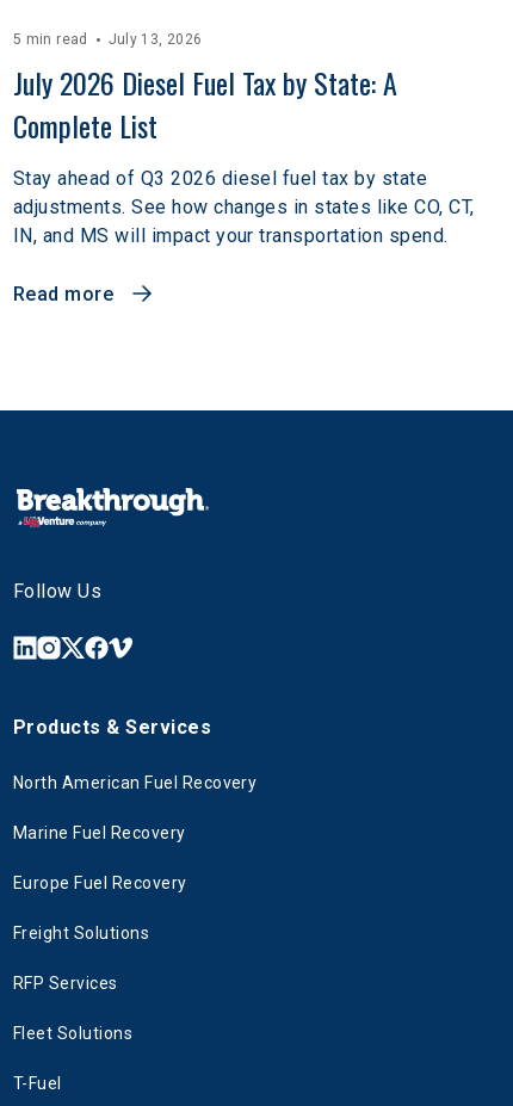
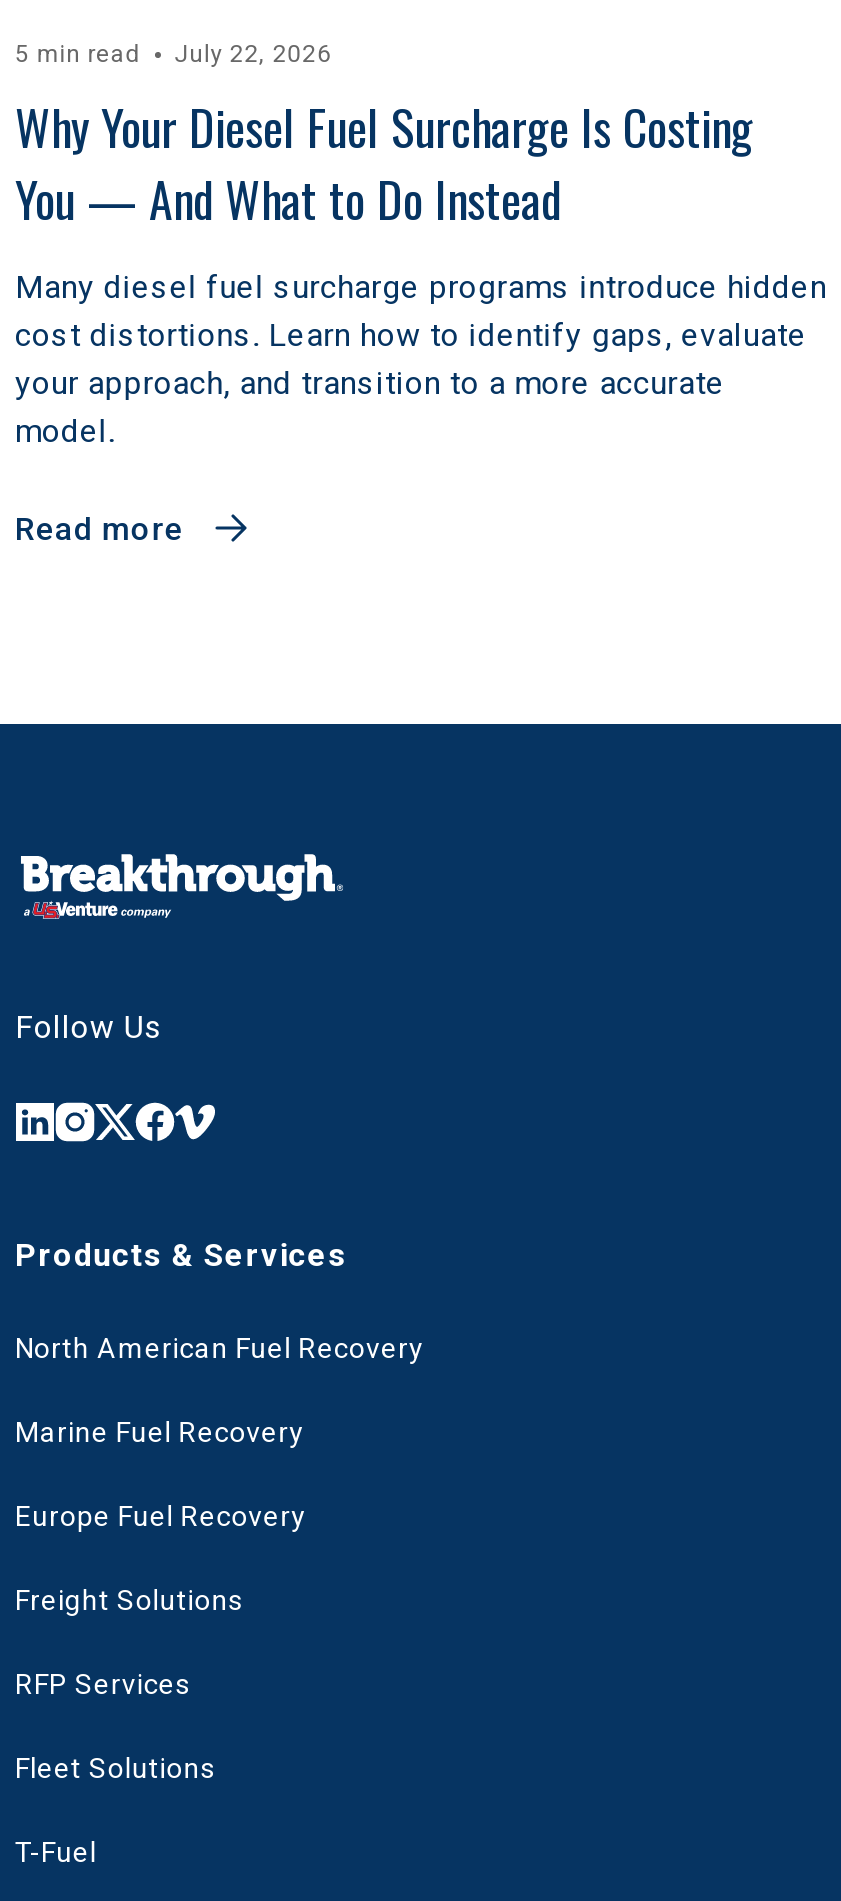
[13,31,404,147] July 13, 2026 | July 2026 Diesel Fuel Tax by State: A | Complete List -> [15,40,765,234] July 22, 2026 | Why Your Diesel Fuel Surcharge Is Costing | You — And What to Do Instead
[13,167,474,247] Stay ahead of Q3 2026 diesel fuel tax by state | adjustments. See how changes in states like CO, CT, | IN, and MS will impact your transportation spend. -> [15,268,827,450] Many diesel fuel surcharge programs introduce hidden | cost distortions. Learn how to identify gaps, evaluate | your approach, and transition to a more accurate | model.

